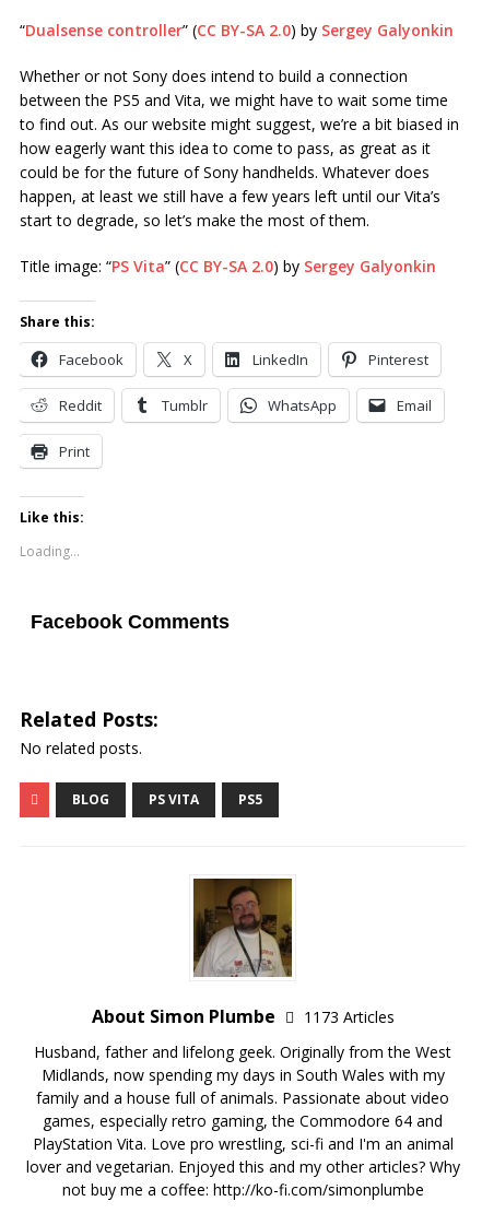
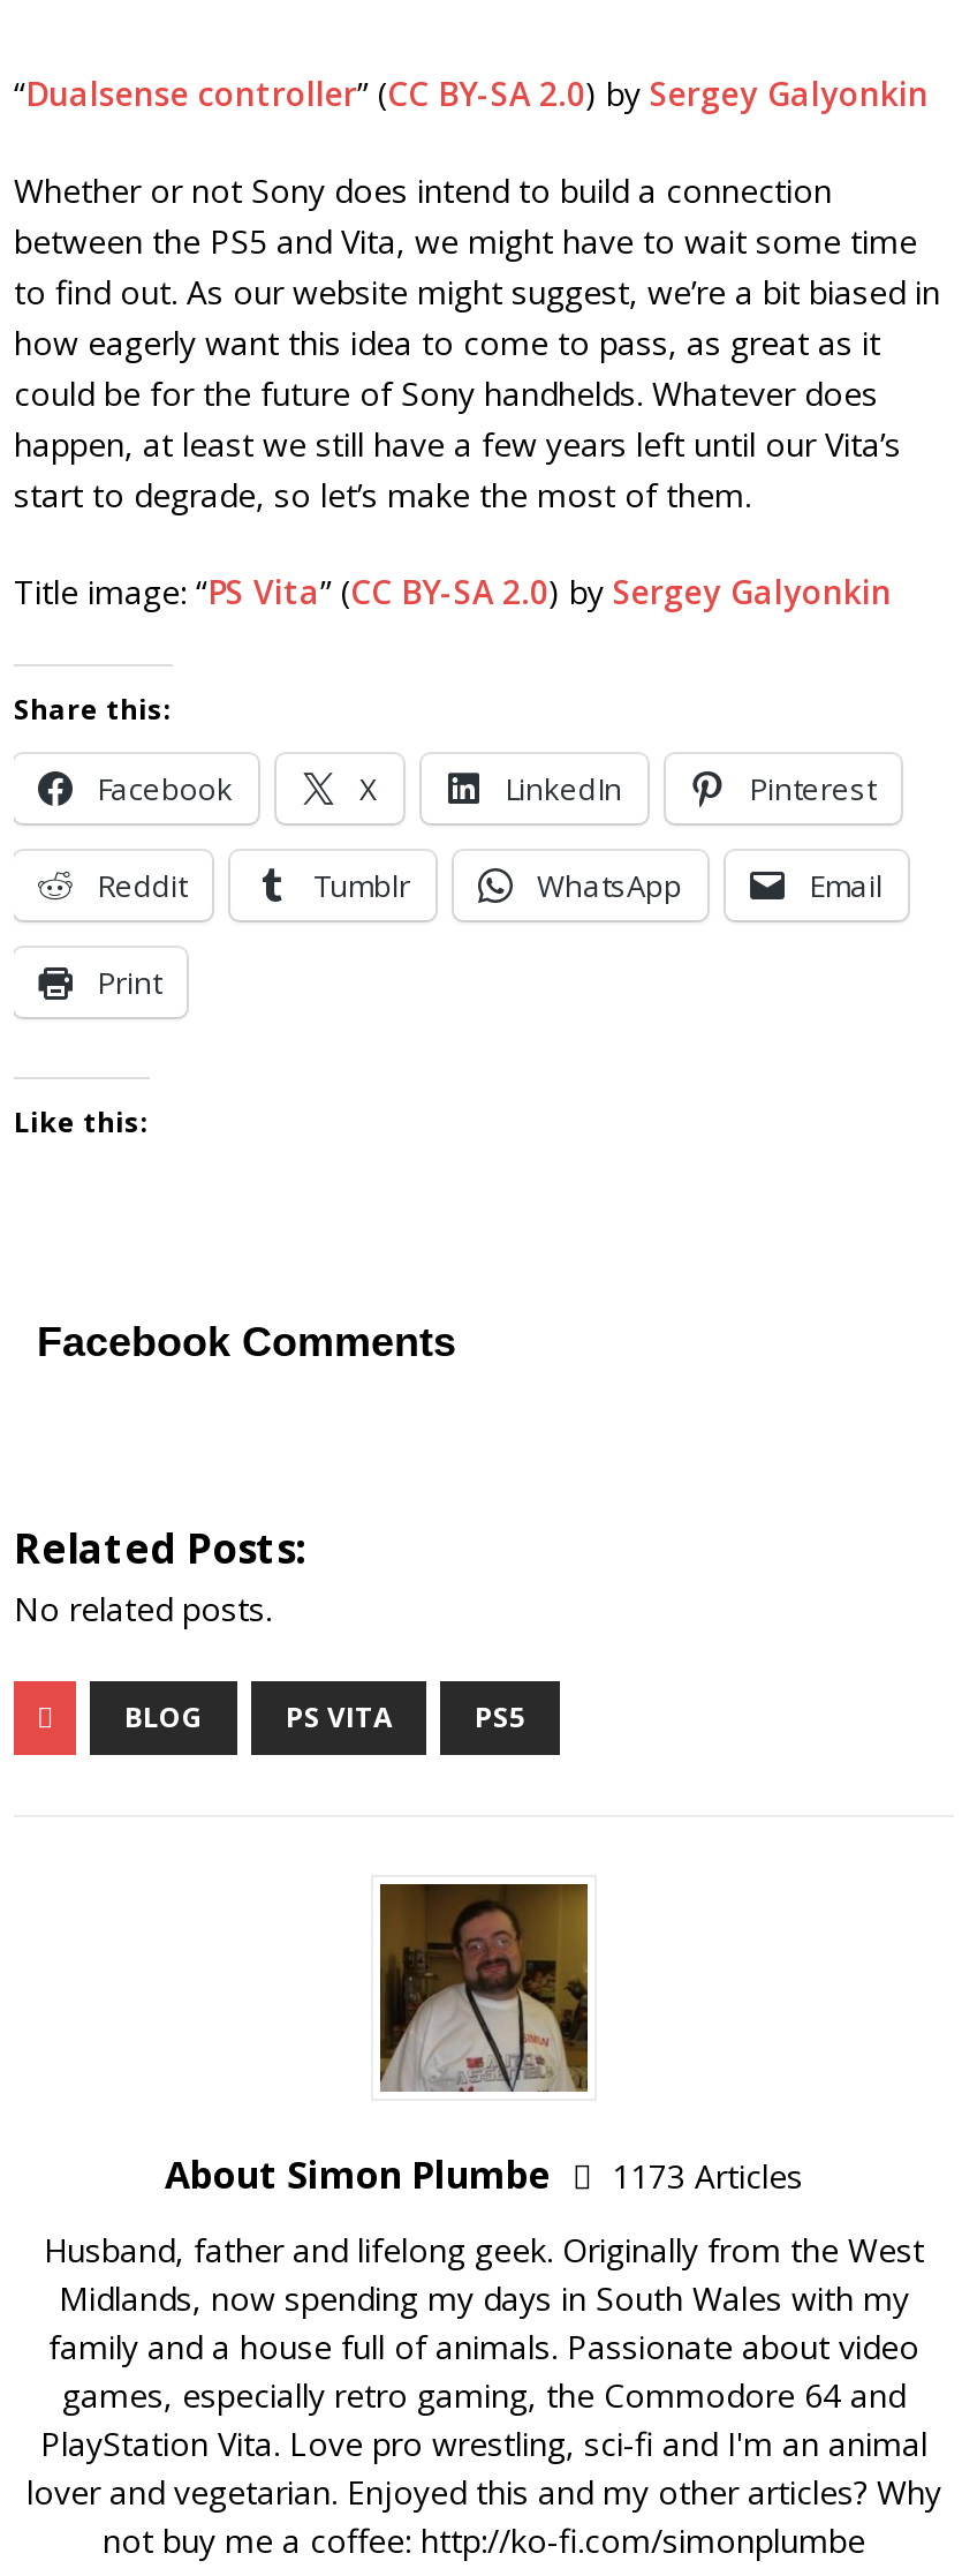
[20,542,80,561] Loading... -> none

